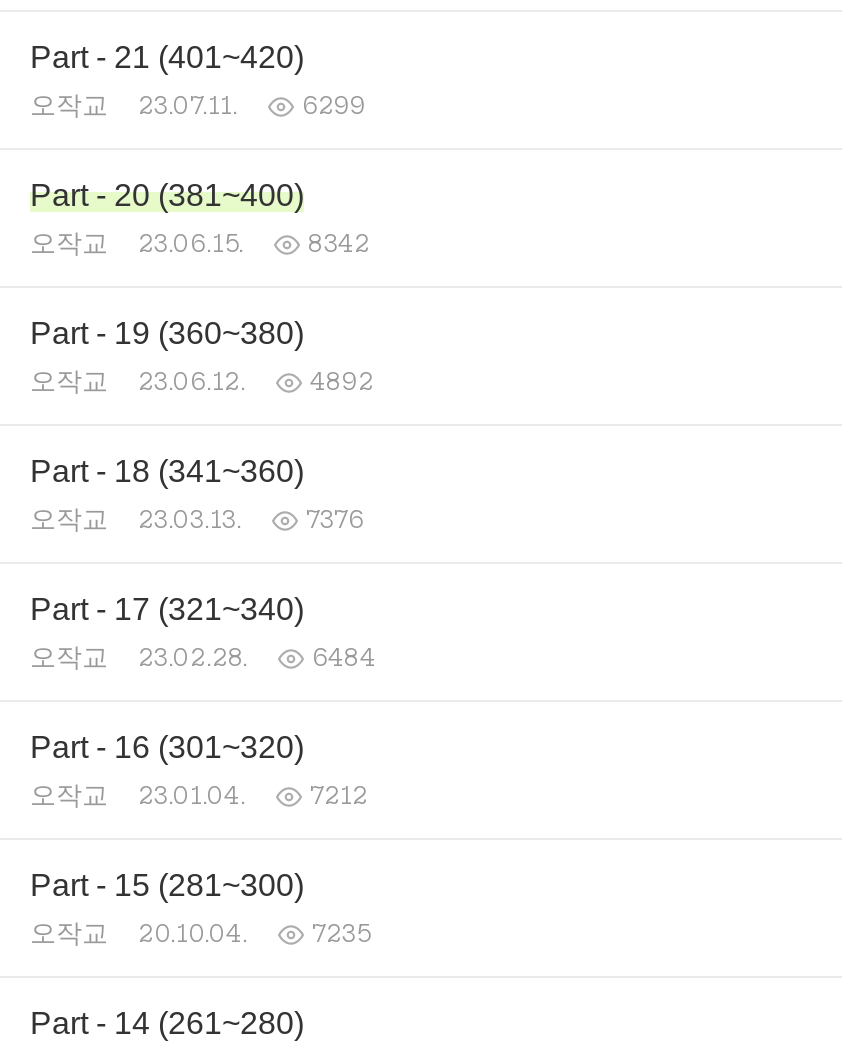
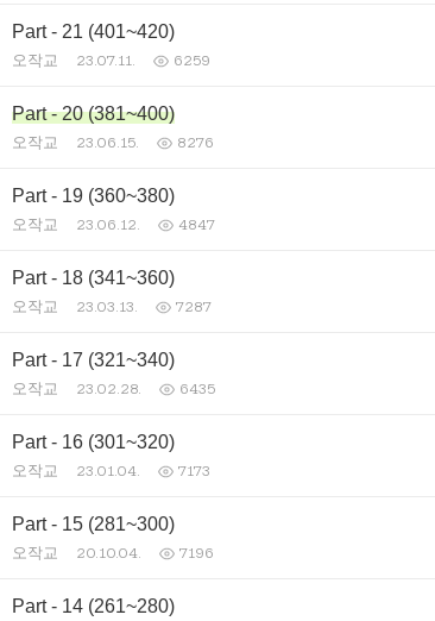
[30,90,366,120] 오작교 23.07.11. 6299 -> [12,51,210,69] 오작교 23.07.11. 6259
[30,228,370,258] 오작교 23.06.15. 8342 -> [12,133,214,151] 오작교 23.06.15. 8276
[30,366,374,396] 오작교 23.06.12. 4892 -> [12,215,215,233] 오작교 23.06.12. 4847
[30,504,364,534] 오작교 23.03.13. 7376 -> [12,297,212,315] 오작교 23.03.13. 7287
[30,642,376,672] 오작교 23.02.28. 6484 -> [12,379,215,397] 오작교 23.02.28. 6435
[30,780,368,810] 오작교 23.01.04. 7212 -> [12,462,210,479] 오작교 23.01.04. 7173
[30,918,370,948] 오작교 20.10.04. 7235 -> [12,544,214,562] 오작교 20.10.04. 7196

